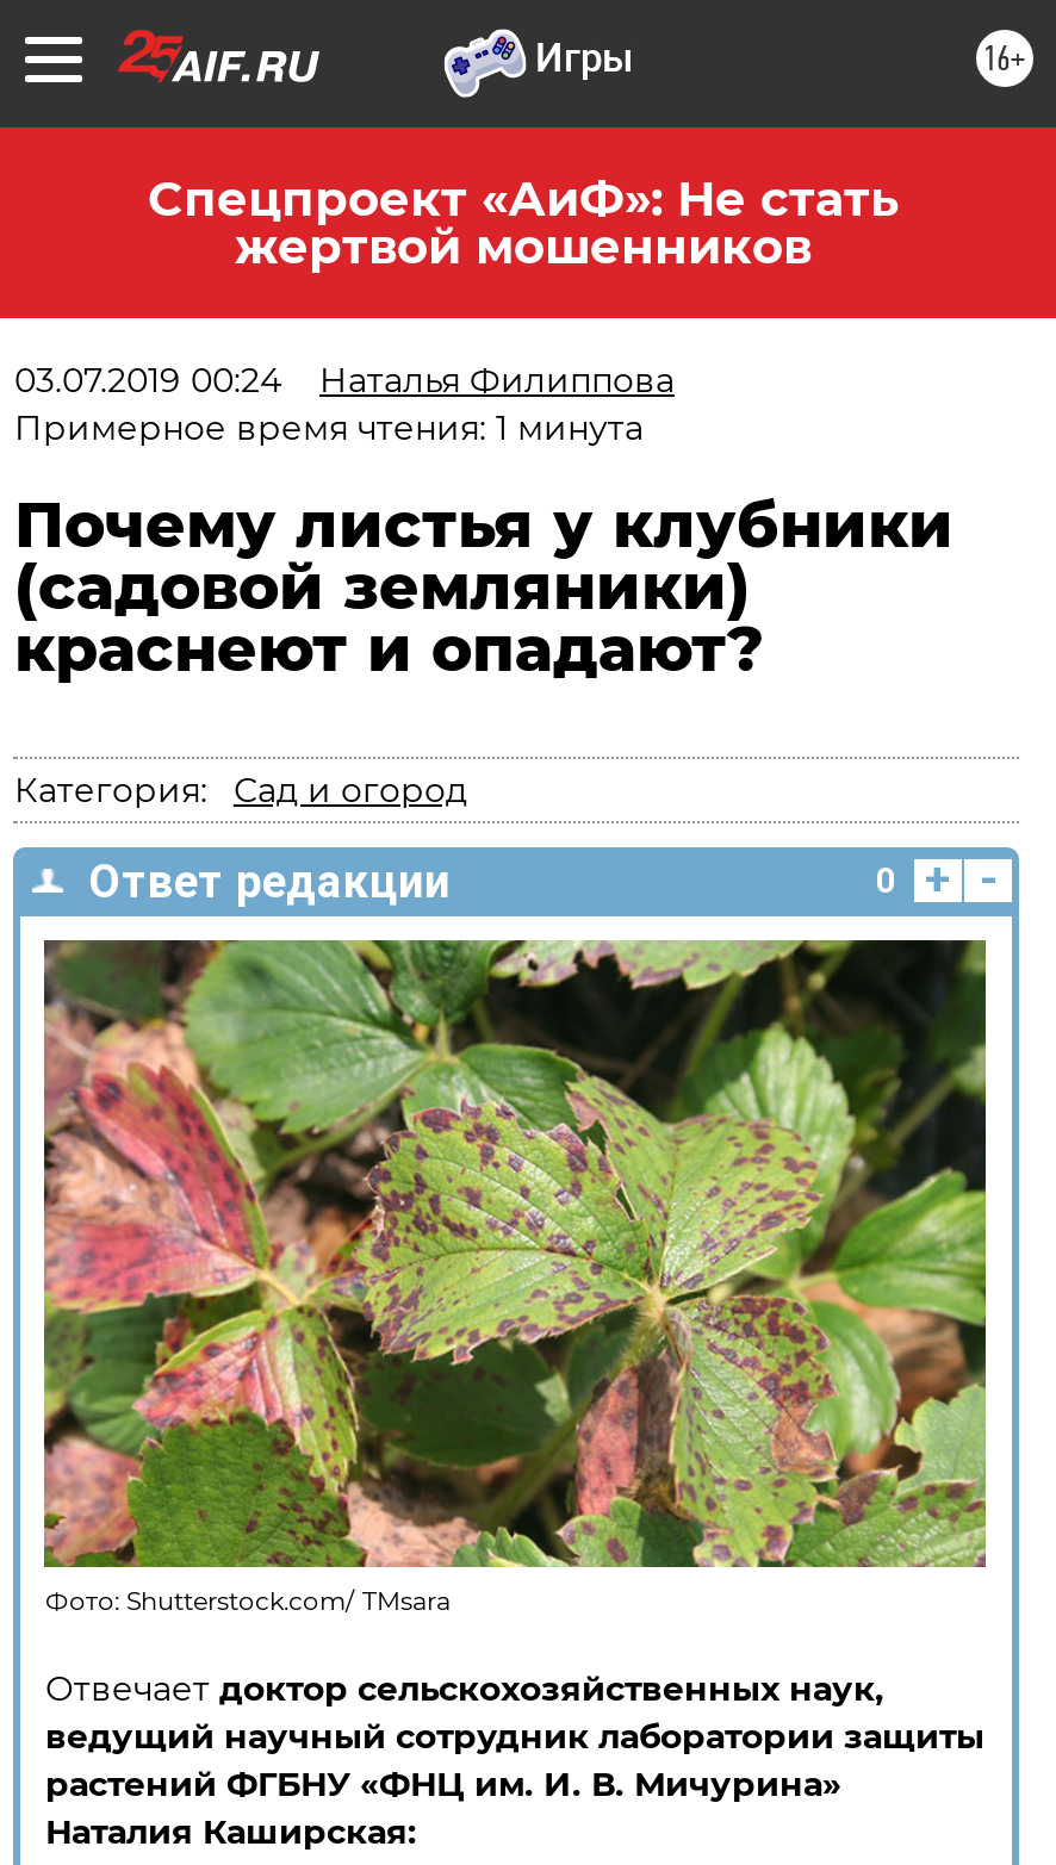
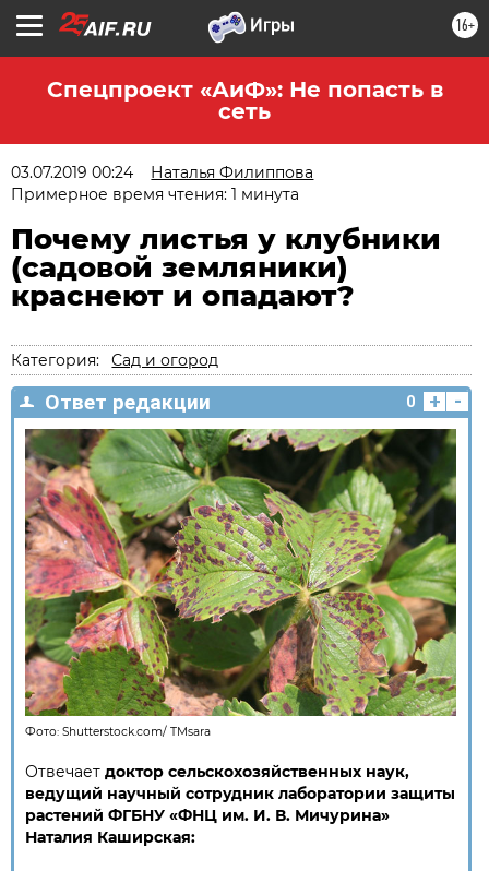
[148,170,899,275] Спецпроект «АиФ»: Не стать | жертвой мошенников -> [46,76,443,124] Спецпроект «АиФ»: Не попасть в | сеть

